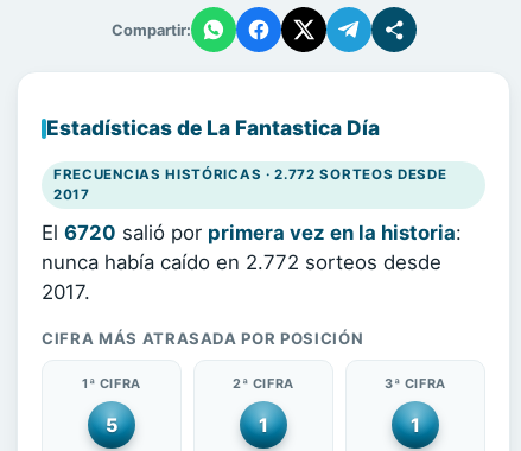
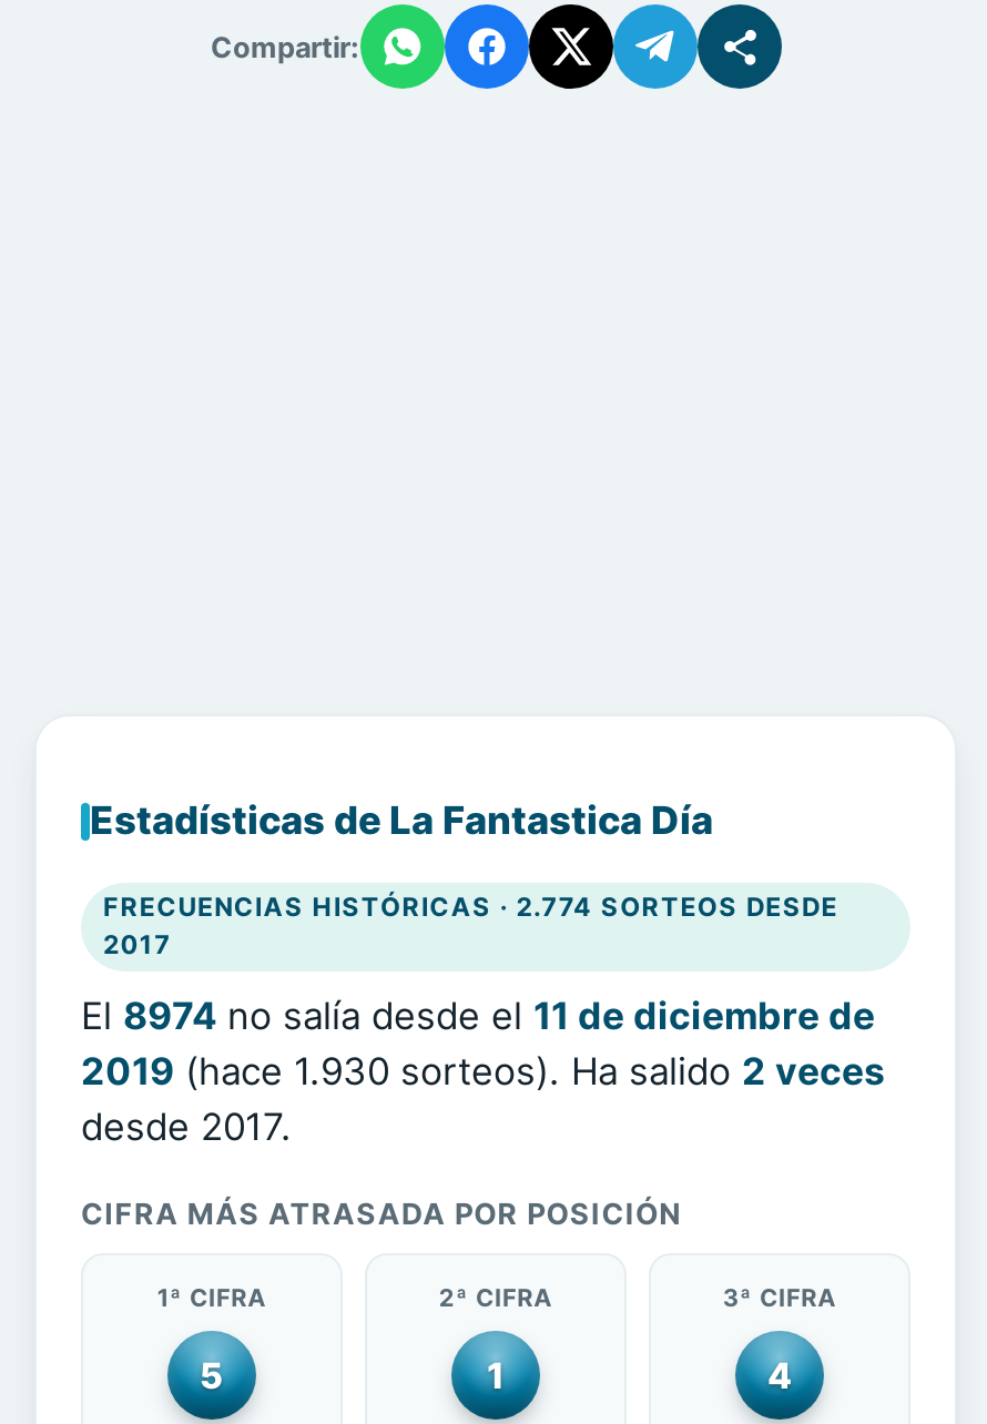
[53,166,447,182] FRECUENCIAS HISTÓRICAS · 2.772 SORTEOS DESDE -> [103,891,838,922] FRECUENCIAS HISTÓRICAS · 2.774 SORTEOS DESDE
[42,220,462,303] El 6720 salió por primera vez en la historia: | nunca había caído en 2.772 sorteos desde | 2017. -> [81,993,884,1148] El 8974 no salía desde el 11 de diciembre de | 2019 (hace 1.930 sorteos). Ha salido 2 veces | desde 2017.
[411,413,420,436] 1 -> [767,1352,792,1397] 4

